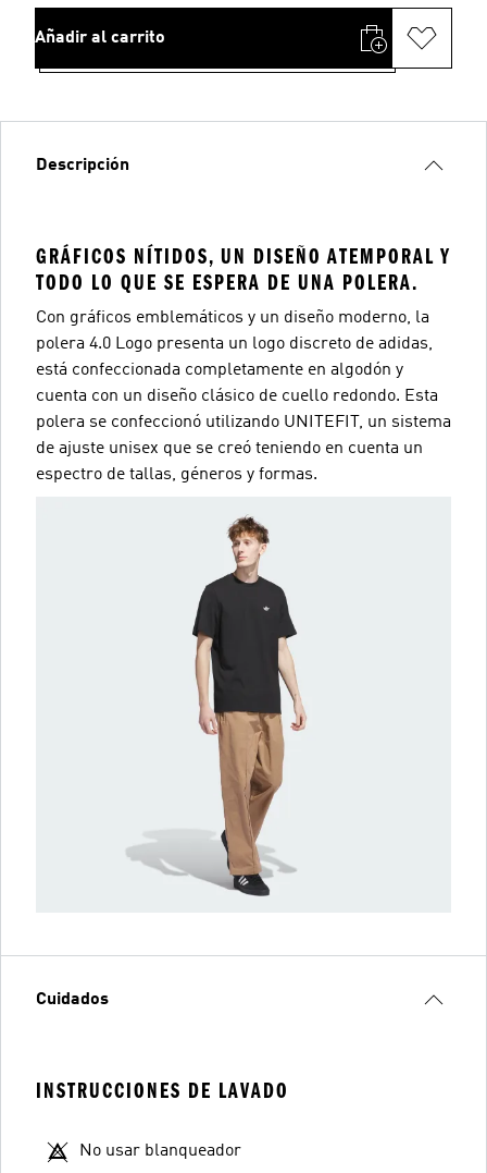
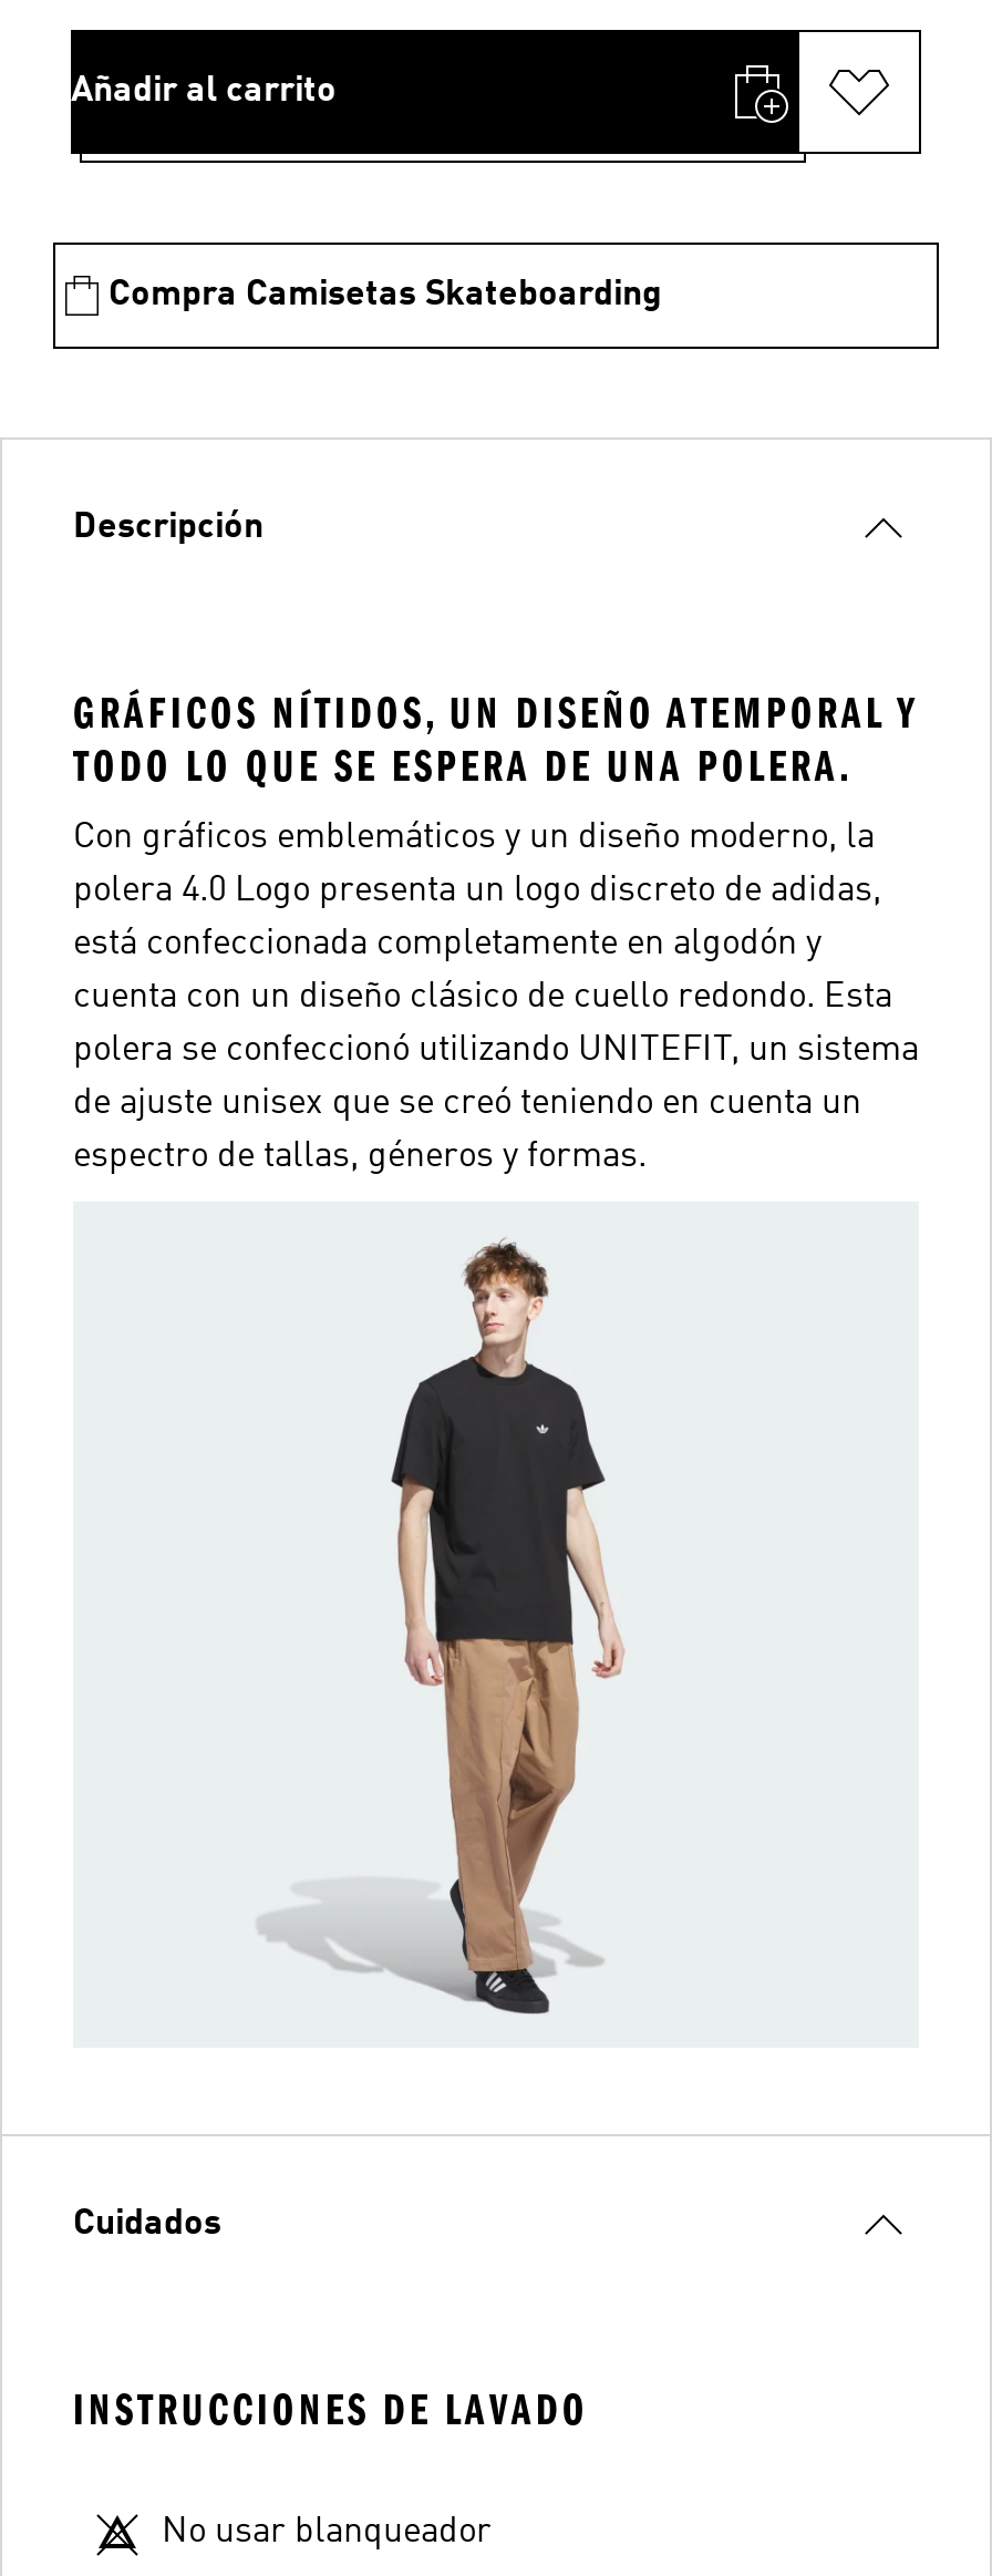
none -> [108,278,662,313] Compra Camisetas Skateboarding

